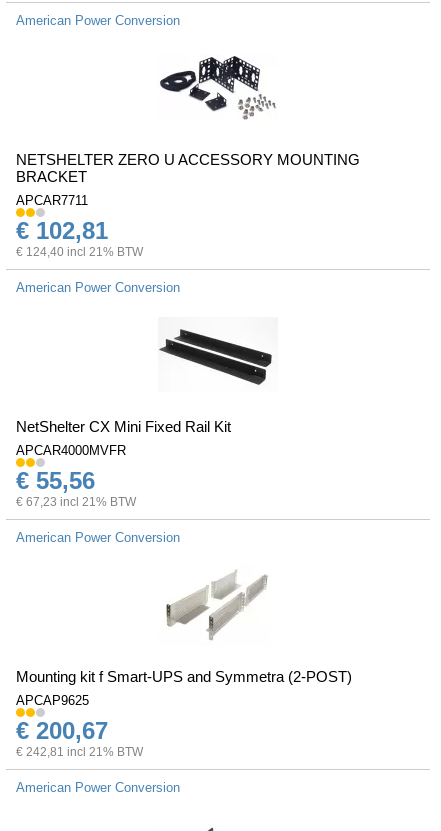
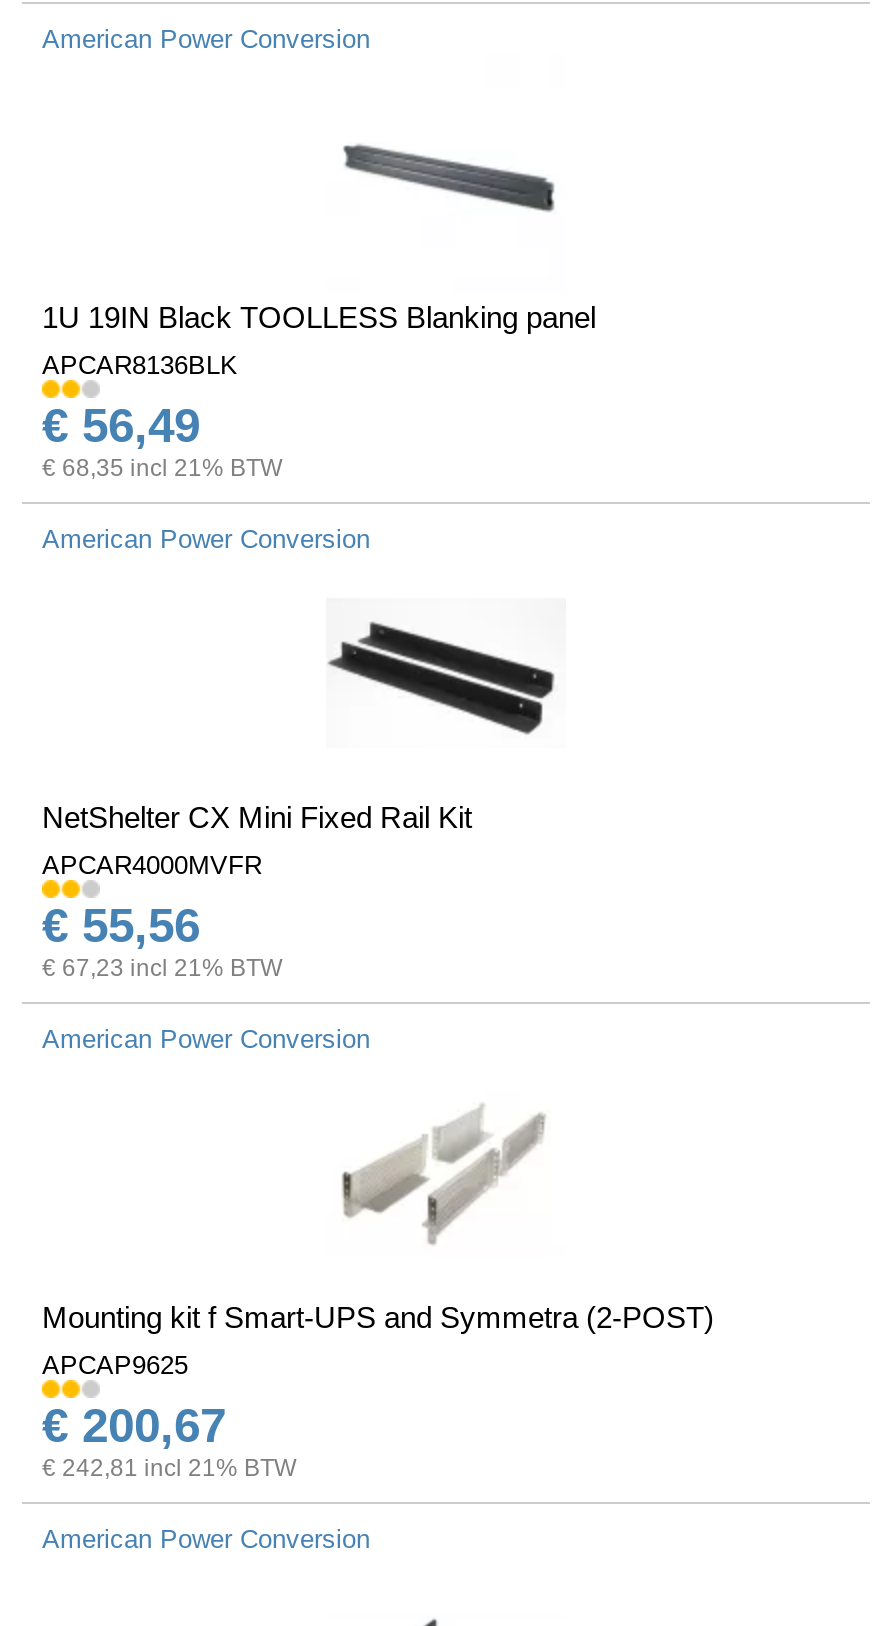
[159,55,276,119] [image] -> [344,110,556,210] [image]
[16,151,360,185] NETSHELTER ZERO U ACCESSORY MOUNTING | BRACKET -> [42,300,596,334] 1U 19IN Black TOOLLESS Blanking panel
[16,193,143,259] APCAR7711 | € 102,81 | € 124,40 incl 21% BTW -> [42,350,282,482] APCAR8136BLK | € 56,49 | € 68,35 incl 21% BTW

